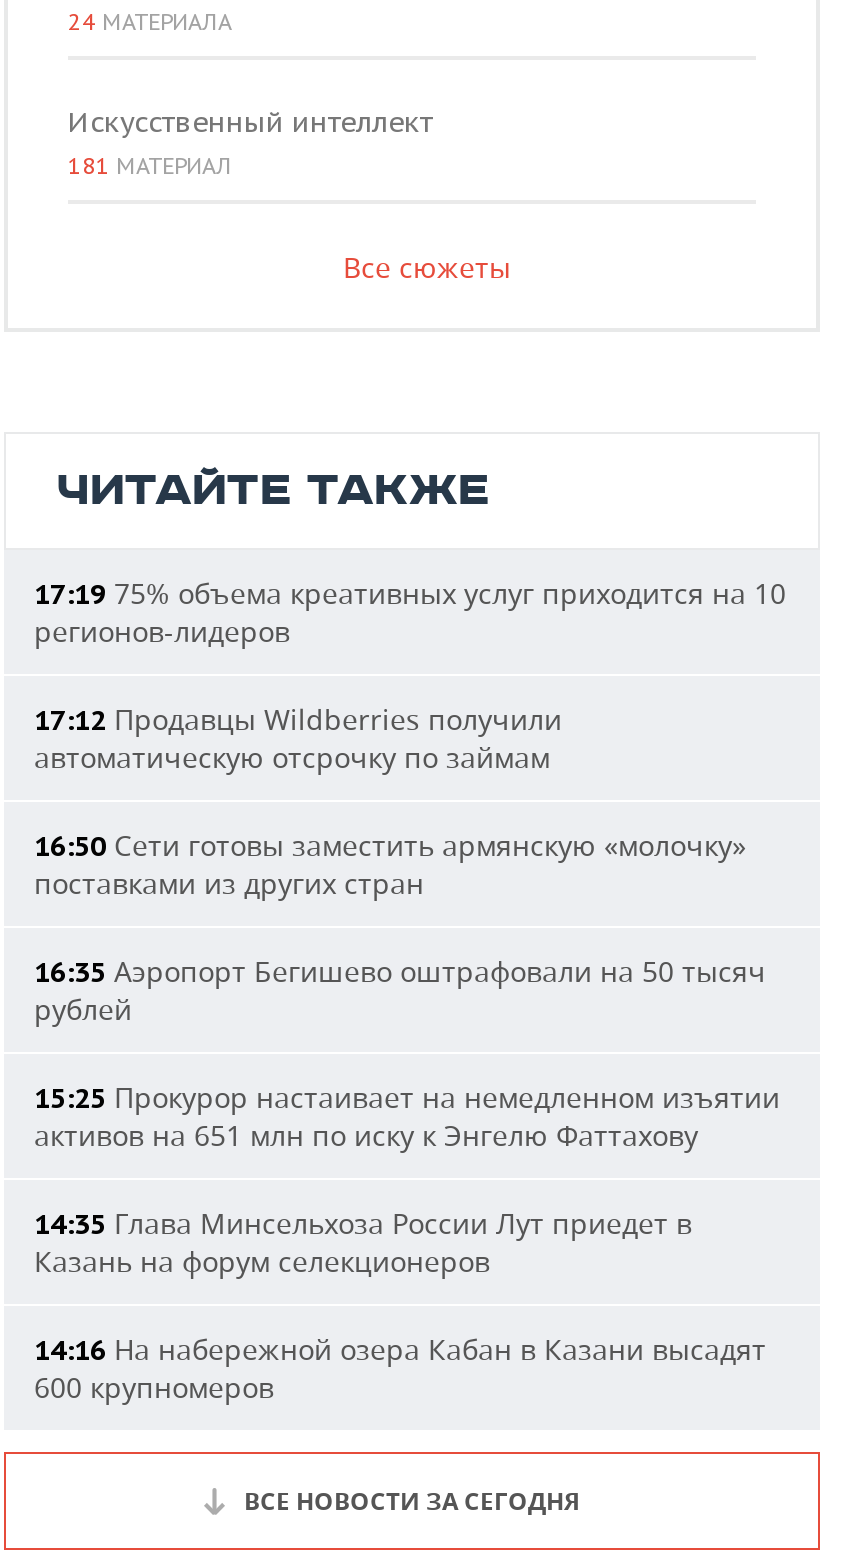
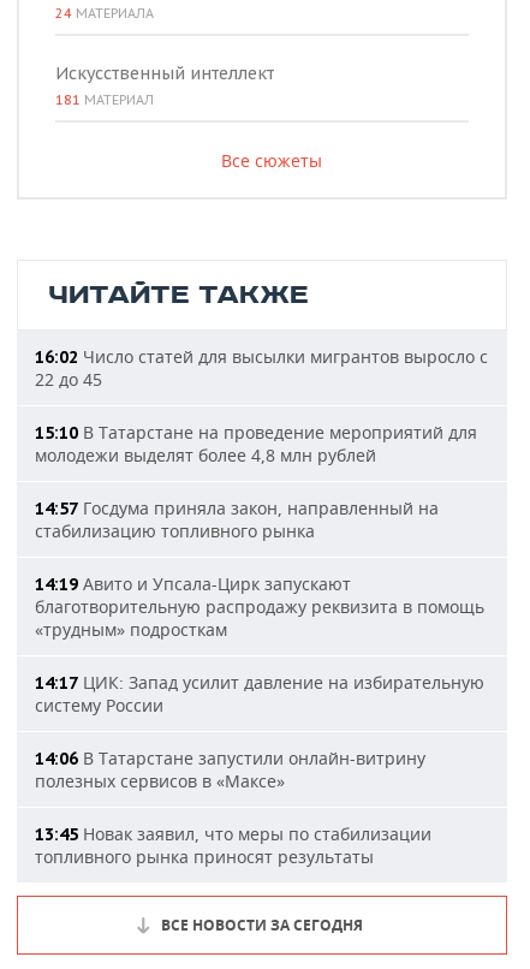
[34,574,786,650] 17:19 75% объема креативных услуг приходится на 10 | регионов-лидеров -> [35,345,488,390] 16:02 Число статей для высылки мигрантов выросло с | 22 до 45
[34,700,562,776] 17:12 Продавцы Wildberries получили | автоматическую отсрочку по займам -> [35,421,477,466] 15:10 В Татарстане на проведение мероприятий для | молодежи выделят более 4,8 млн рублей
[34,826,746,902] 16:50 Сети готовы заместить армянскую «молочку» | поставками из других стран -> [35,496,439,542] 14:57 Госдума приняла закон, направленный на | стабилизацию топливного рынка
[34,952,766,1028] 16:35 Аэропорт Бегишево оштрафовали на 50 тысяч | рублей -> [35,572,484,641] 14:19 Авито и Упсала-Цирк запускают | благотворительную распродажу реквизита в помощь | «трудным» подросткам
[34,1078,780,1154] 15:25 Прокурор настаивает на немедленном изъятии | активов на 651 млн по иску к Энгелю Фаттахову -> [35,671,484,716] 14:17 ЦИК: Запад усилит давление на избирательную | систему России
[34,1204,692,1280] 14:35 Глава Минсельхоза России Лут приедет в | Казань на форум селекционеров -> [35,746,425,792] 14:06 В Татарстане запустили онлайн-витрину | полезных сервисов в «Максе»
[34,1330,766,1406] 14:16 На набережной озера Кабан в Казани высадят | 600 крупномеров -> [35,822,431,868] 13:45 Новак заявил, что меры по стабилизации | топливного рынка приносят результаты

